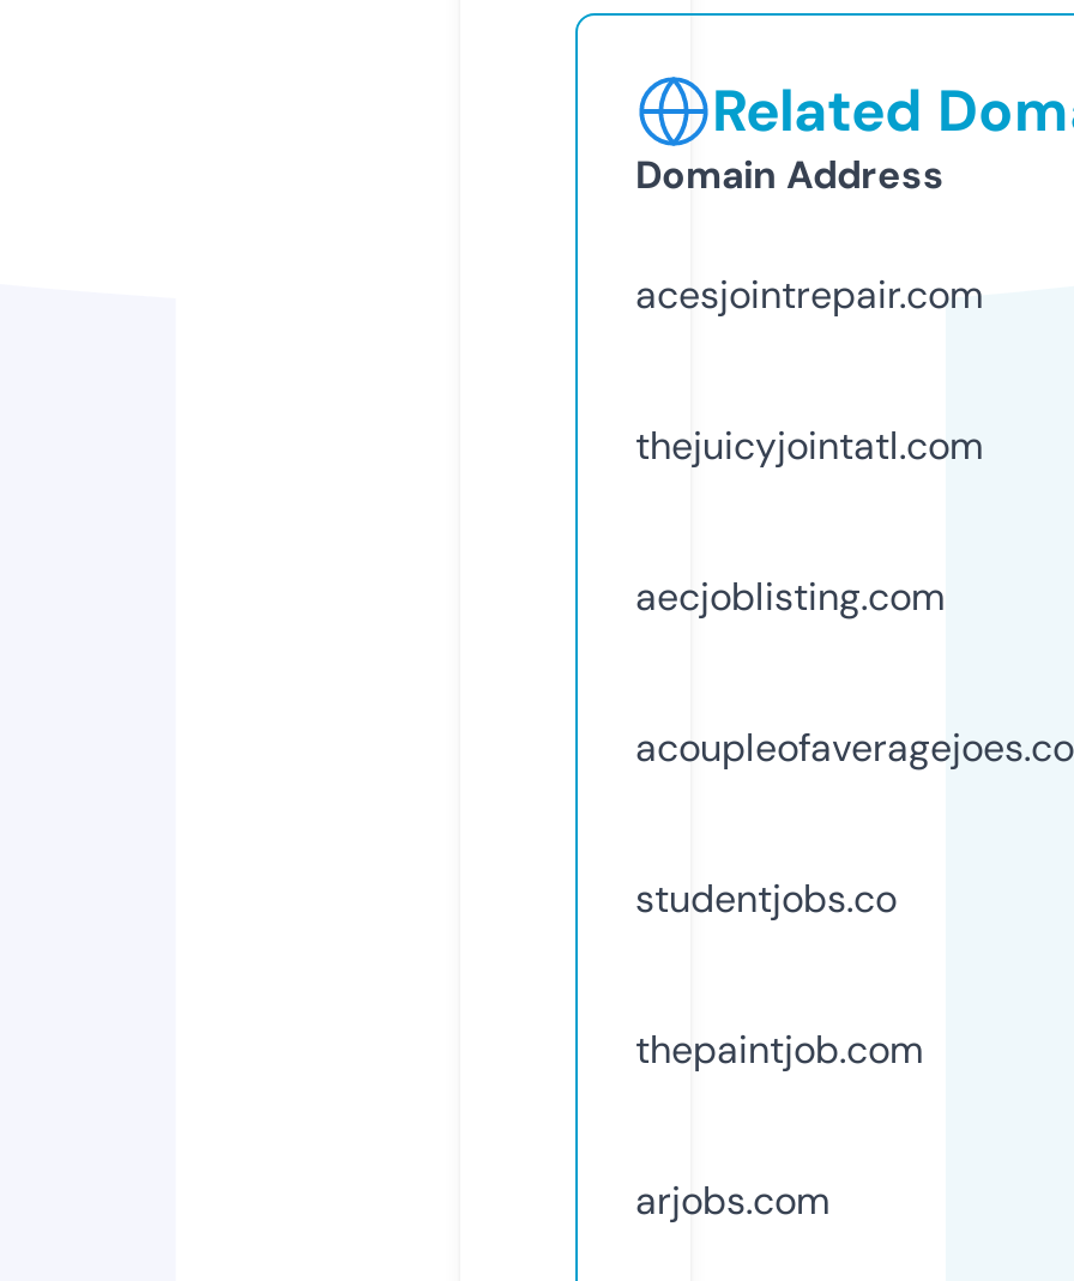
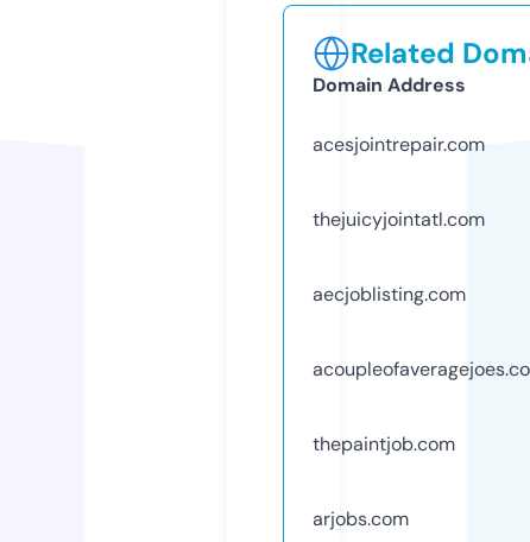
[635,873,897,923] studentjobs.co -> none

